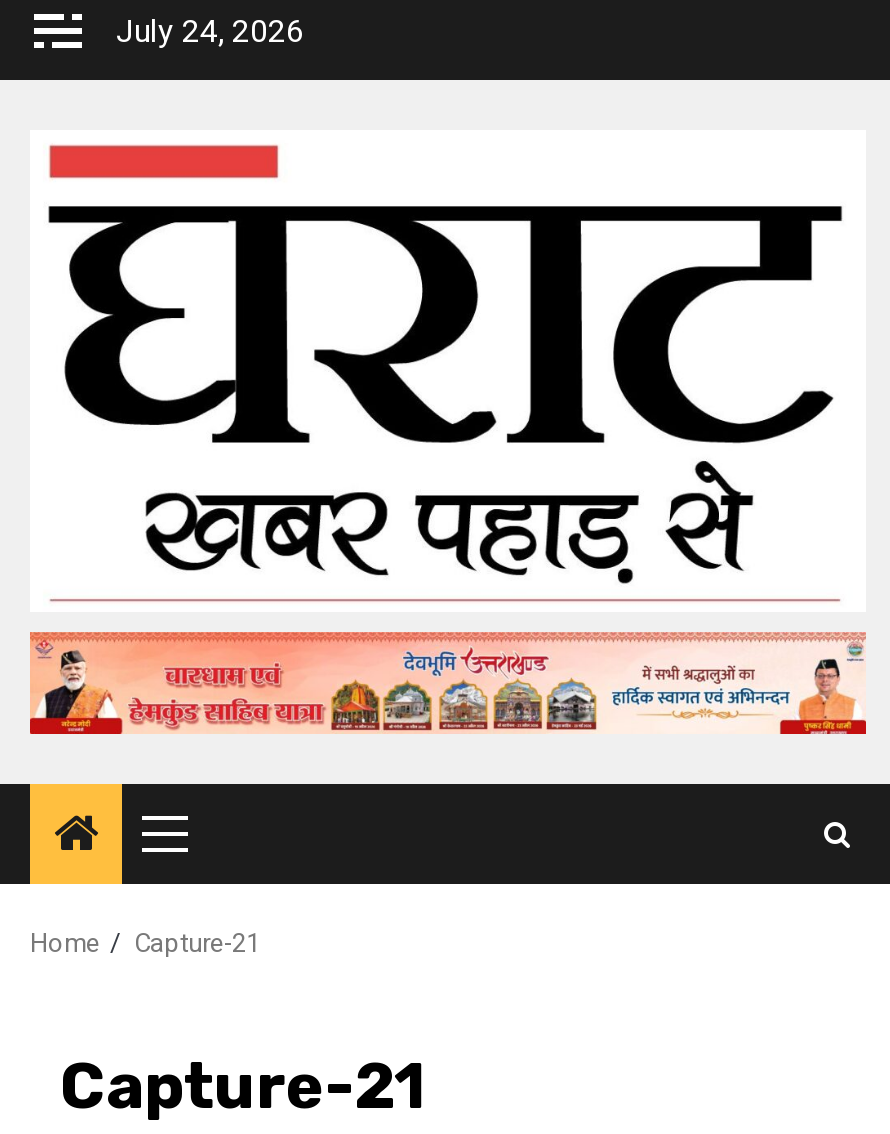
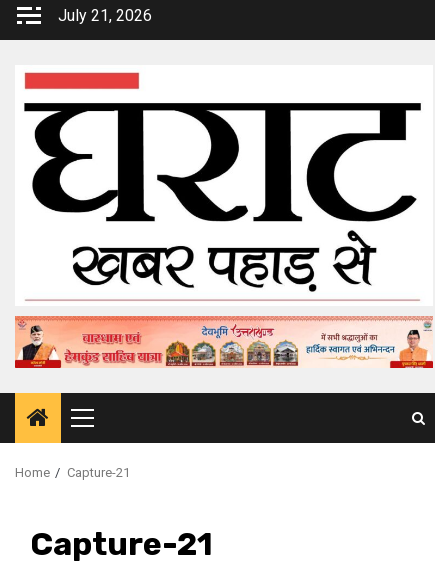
[116,12,304,50] July 24, 2026 -> [58,6,152,25] July 21, 2026

